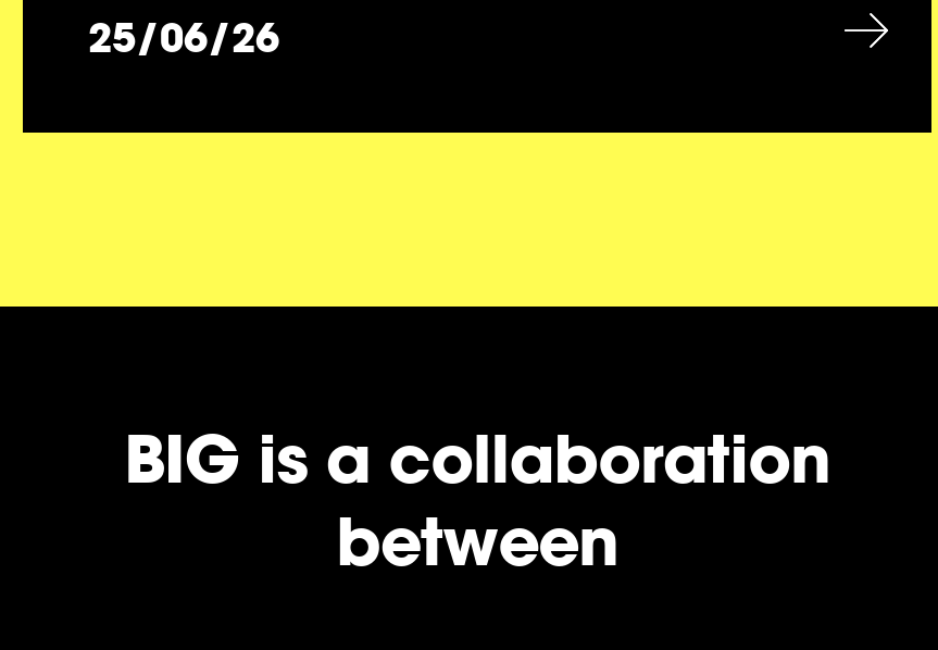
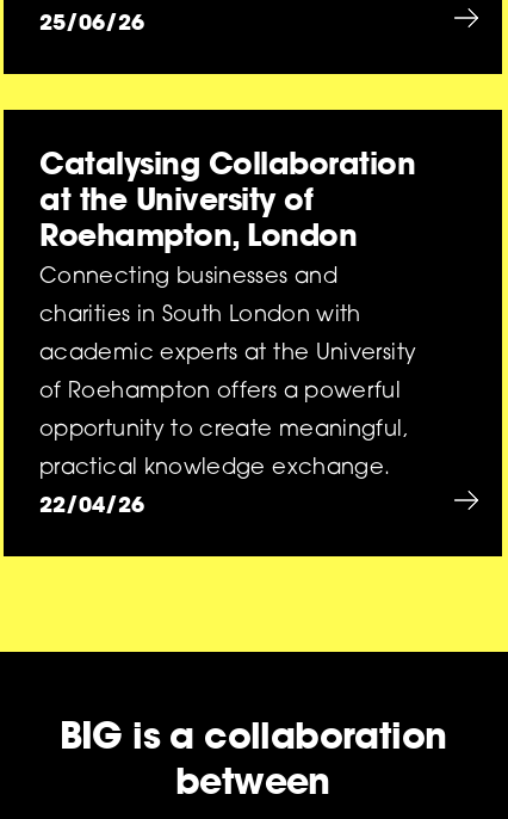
none -> [39,144,416,518] Catalysing Collaboration | at the University of | Roehampton, London | Connecting businesses and | charities in South London with | academic experts at the University | of Roehampton offers a powerful | opportunity to create meaningful, | practical knowledge exchange. | 22/04/26

